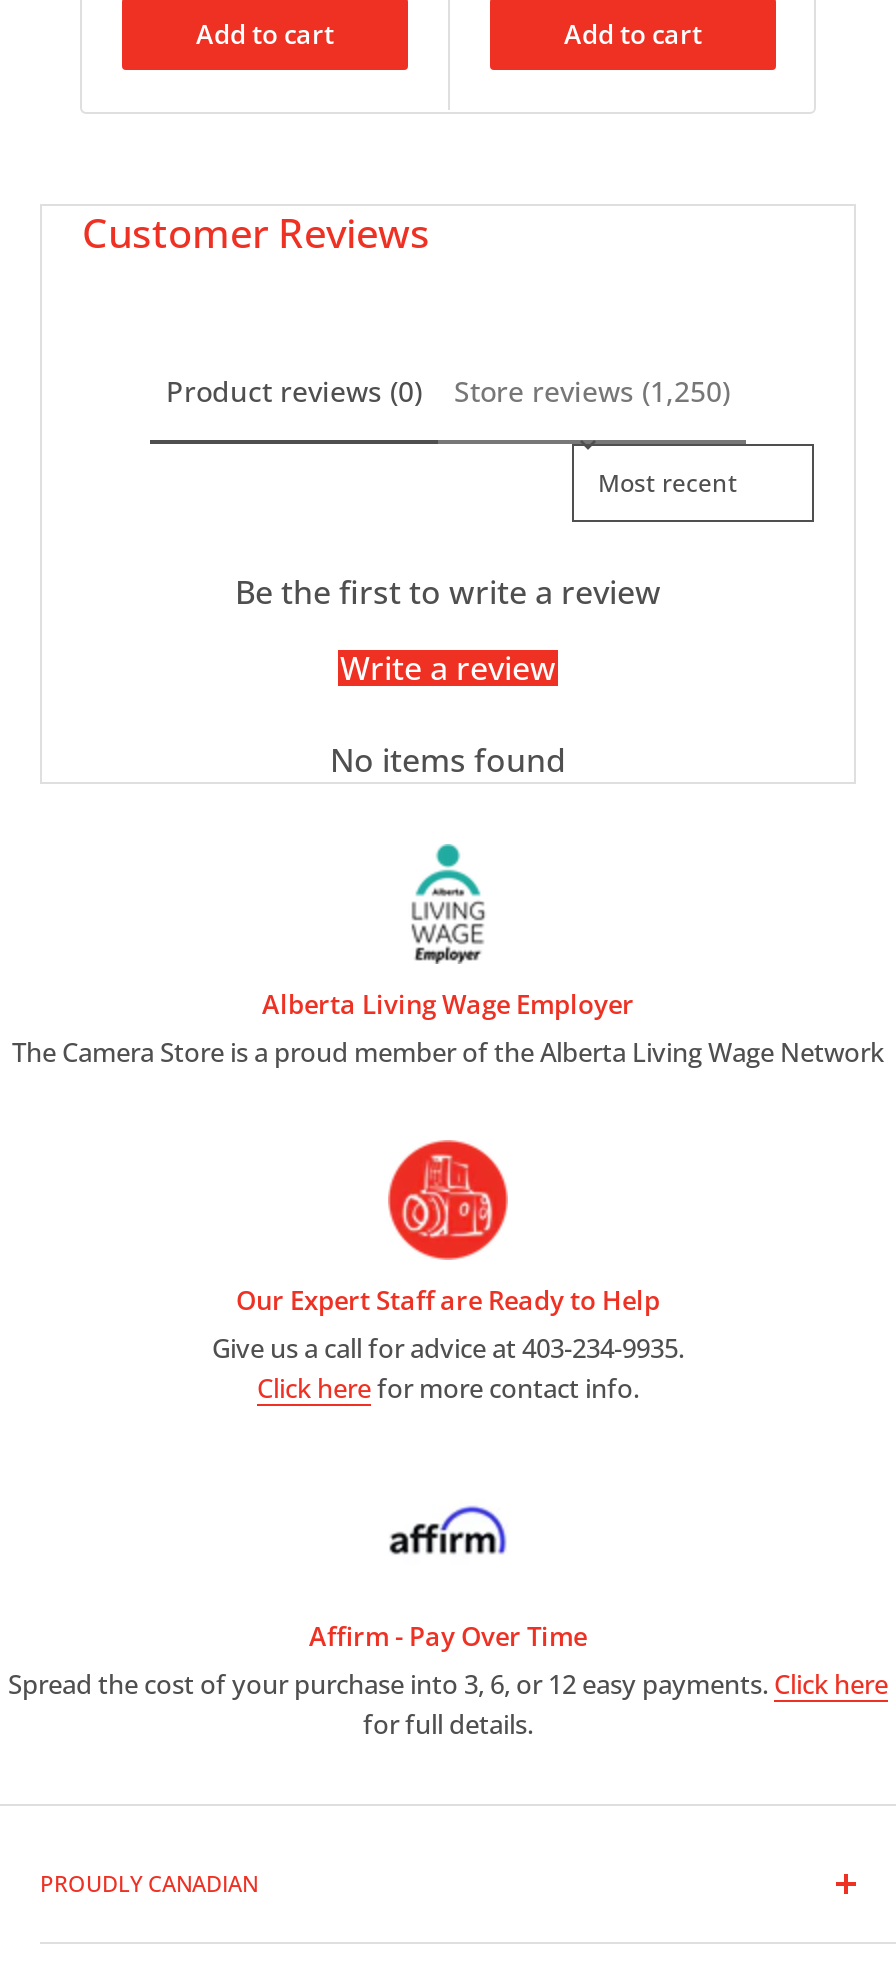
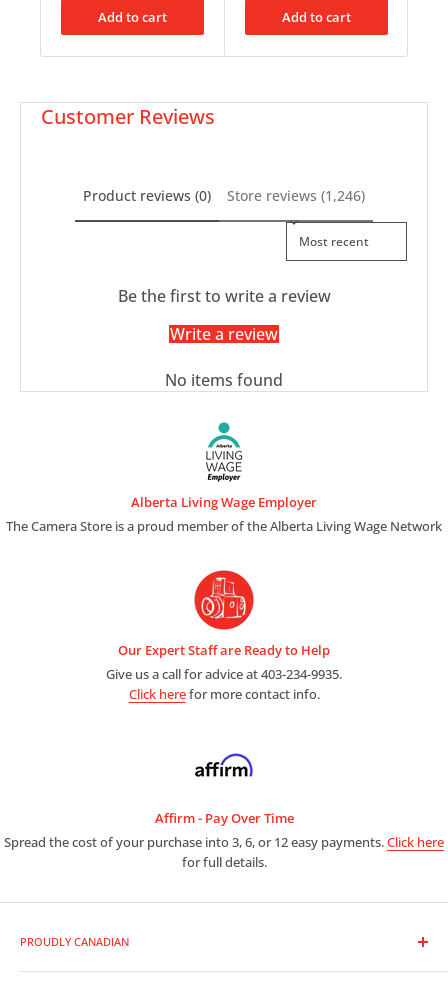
[454,371,730,409] Store reviews (1,250) -> [227,185,365,204] Store reviews (1,246)

